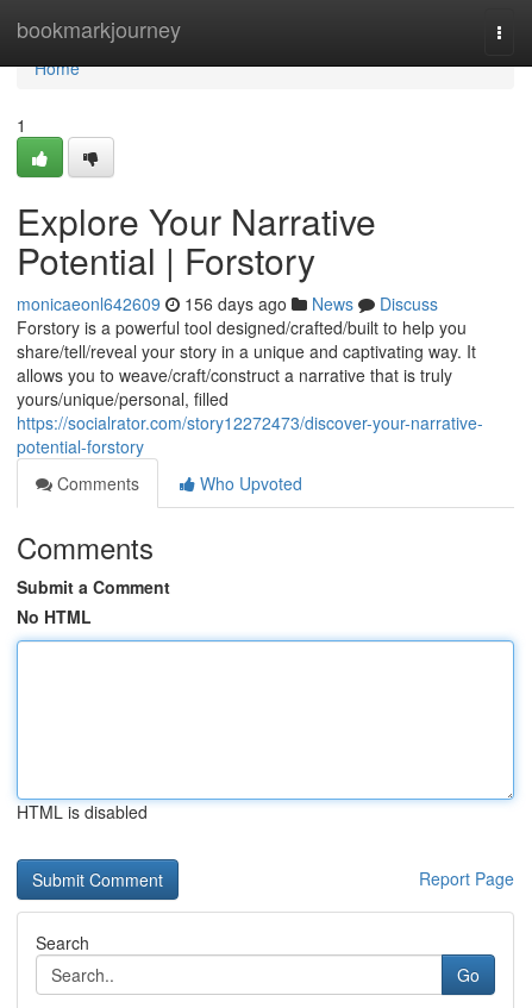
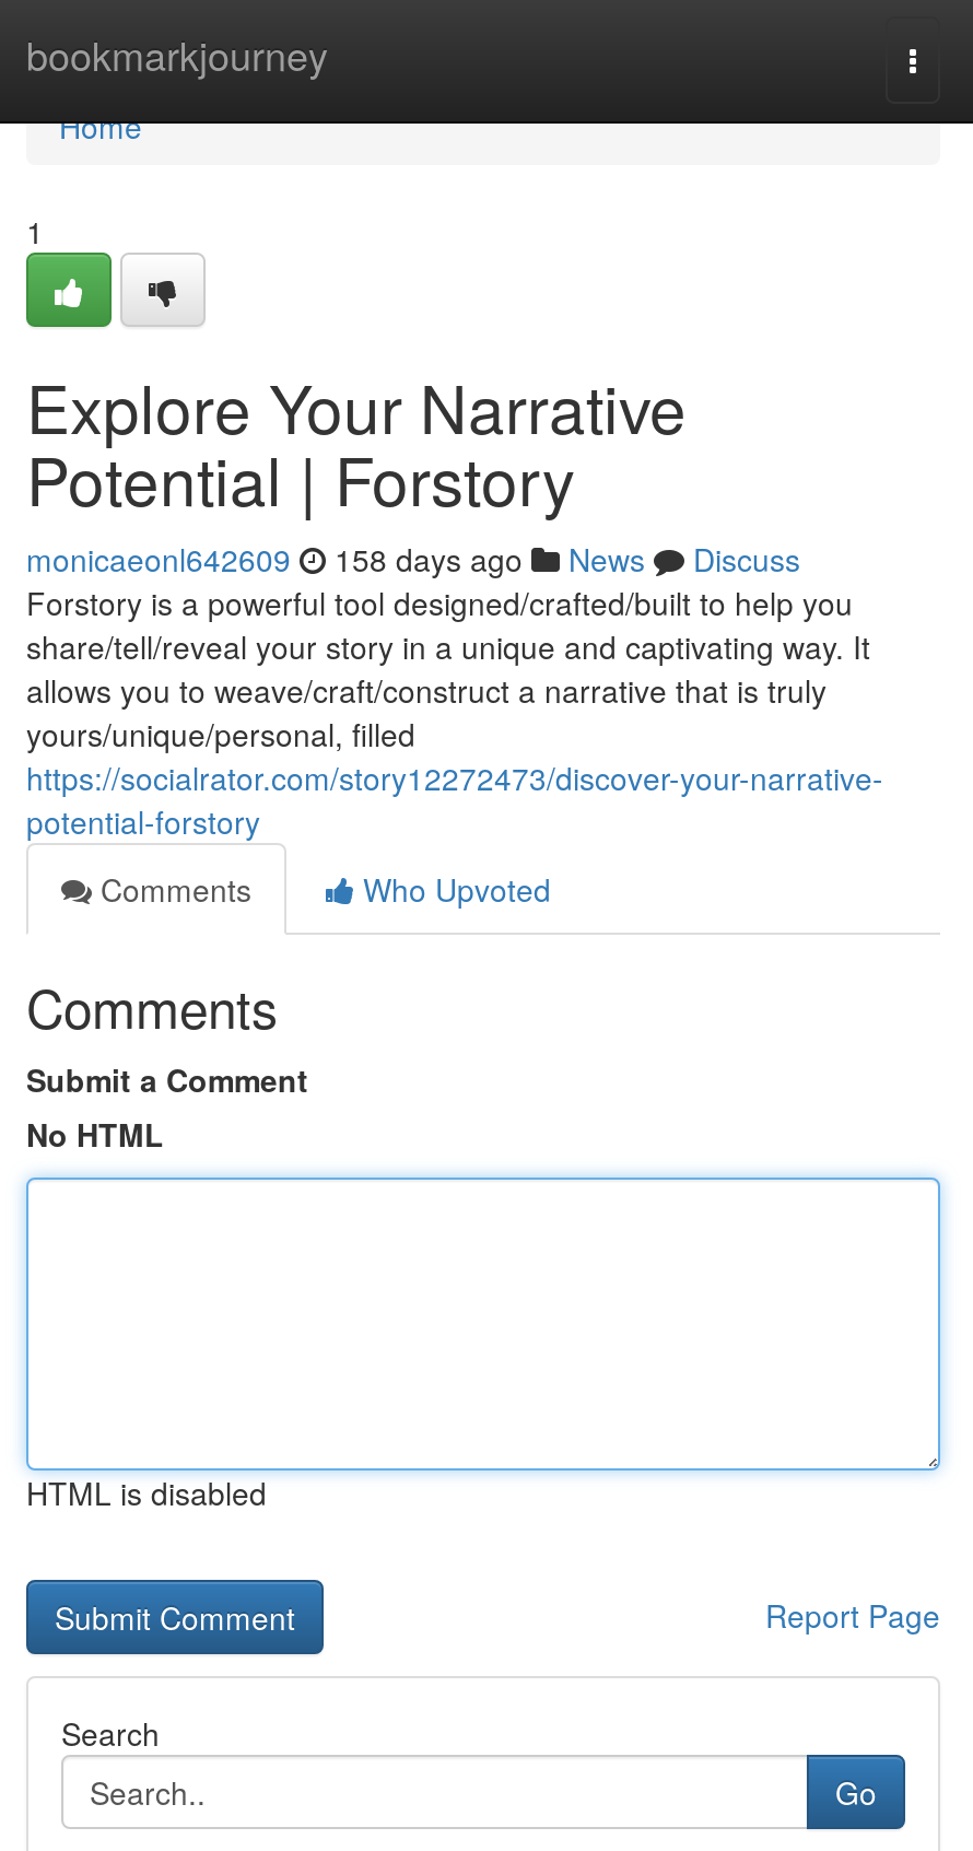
[17,292,438,315] monicaeonl642609 156 days ago News Discuss -> [26,537,800,581] monicaeonl642609 158 days ago News Discuss

